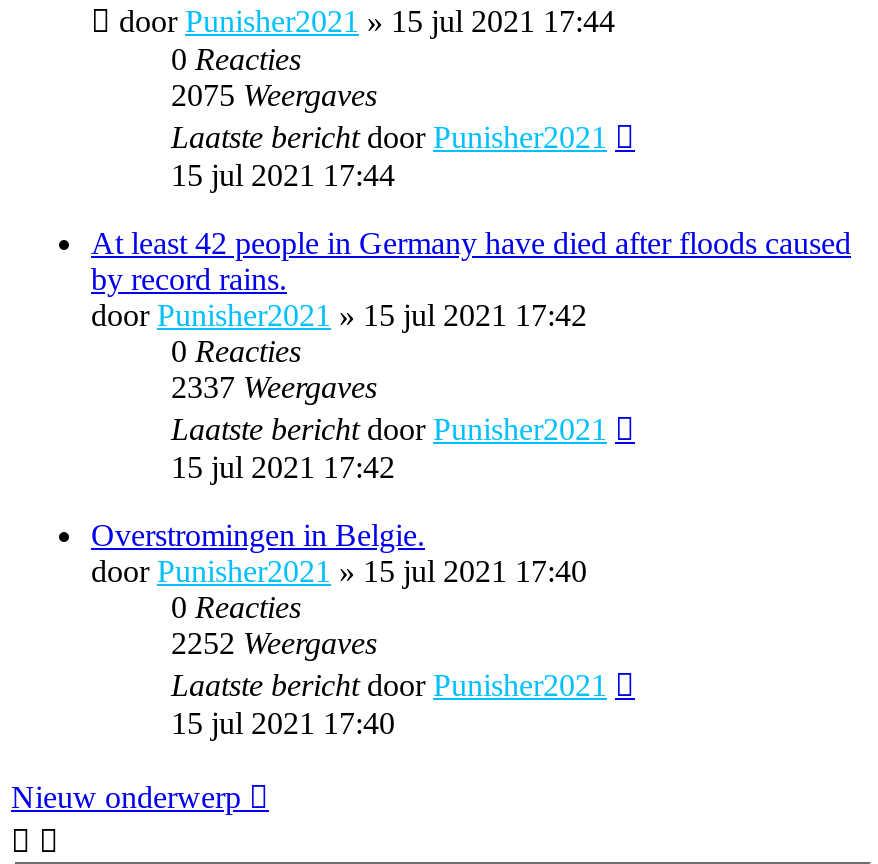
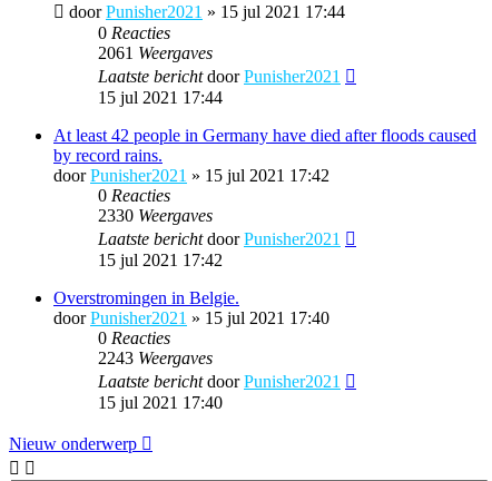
[171,79,377,113] 2075 Weergaves -> [98,44,213,63] 2061 Weergaves
[171,371,377,405] 2337 Weergaves -> [98,206,213,225] 2330 Weergaves
[171,627,377,661] 2252 Weergaves -> [98,349,213,368] 2243 Weergaves

